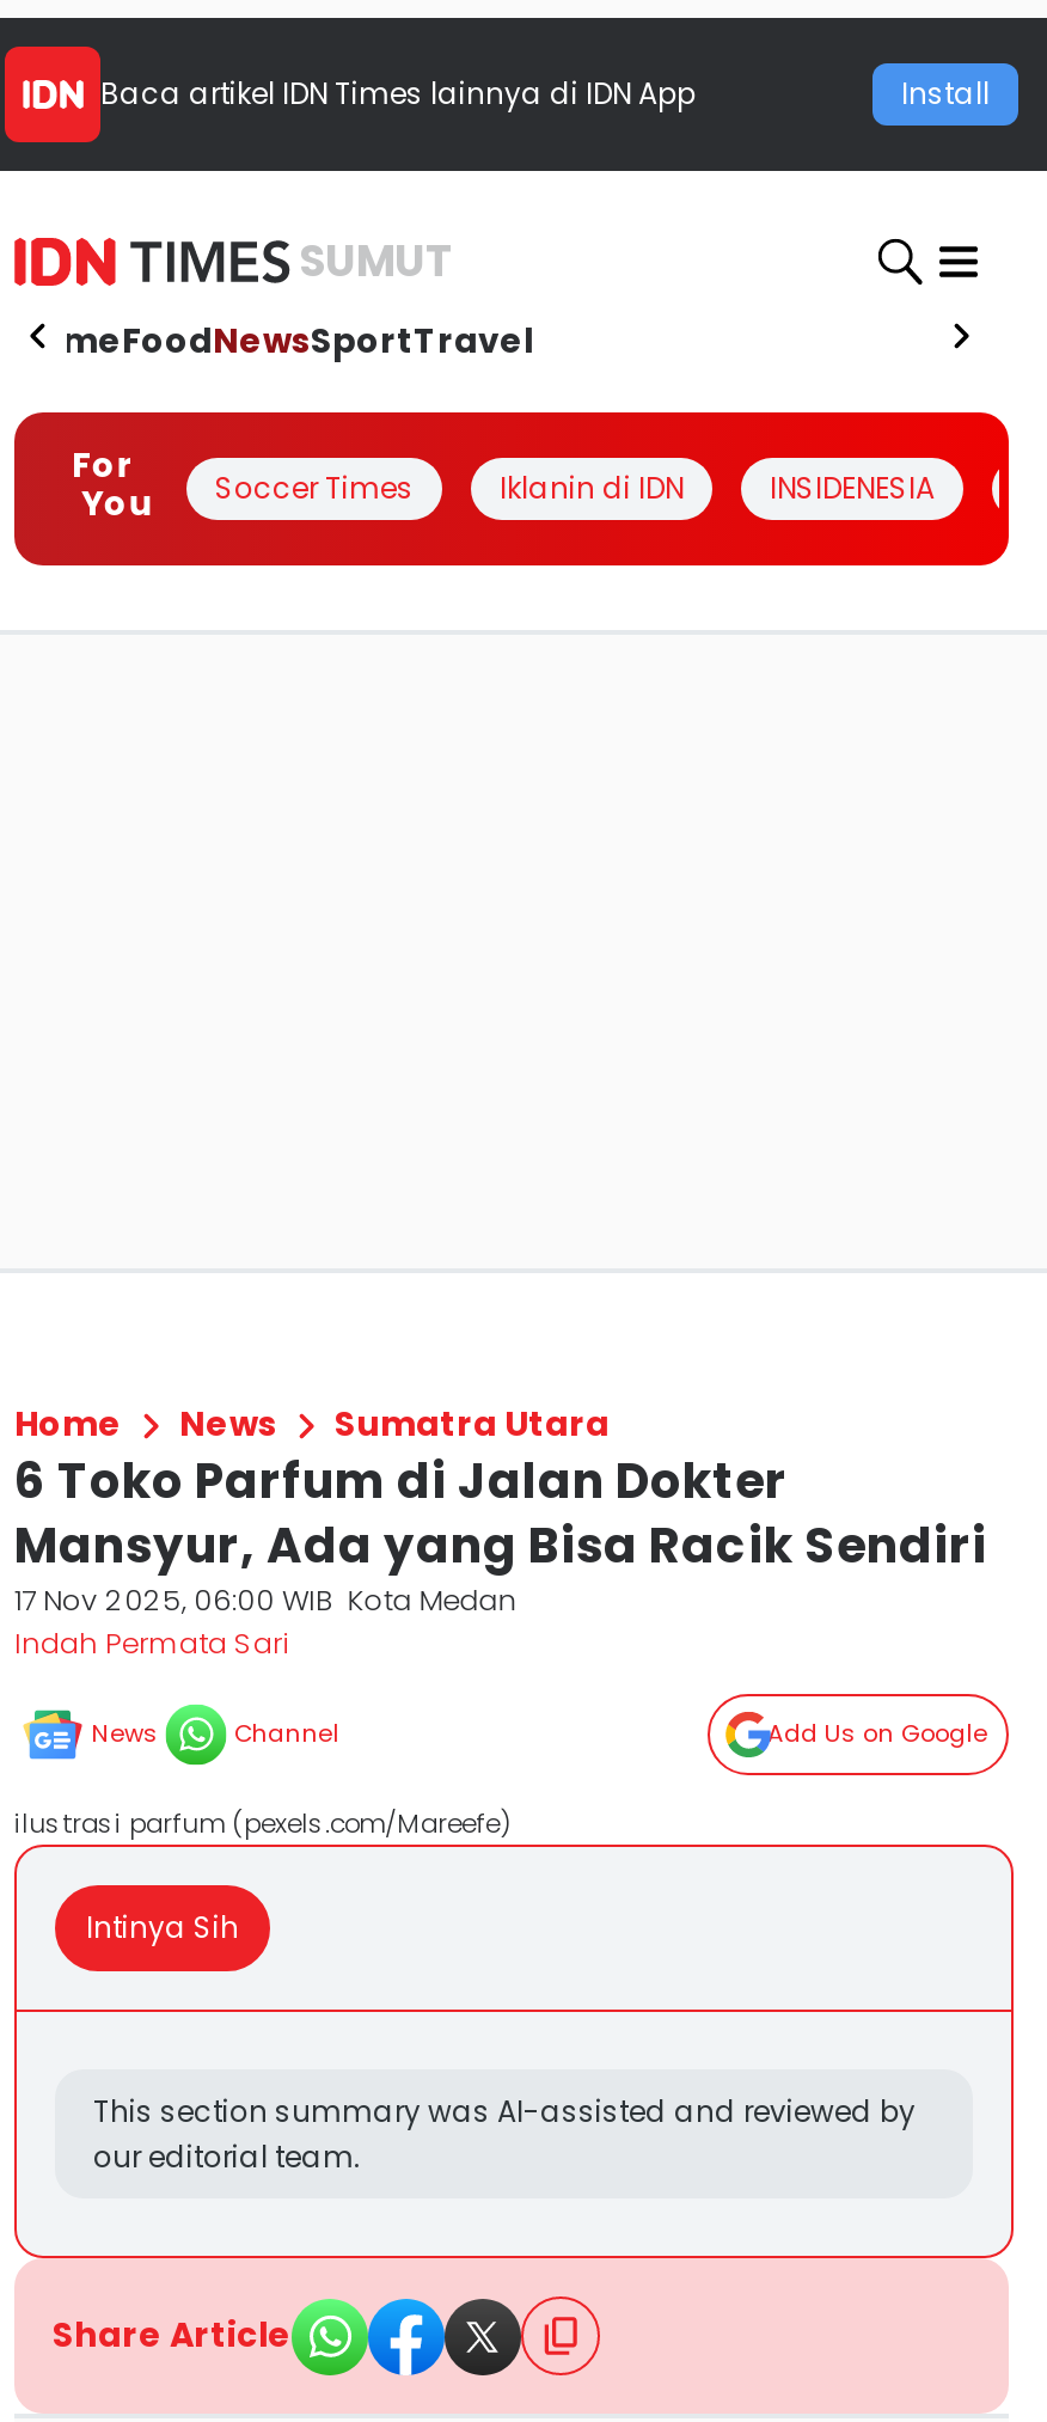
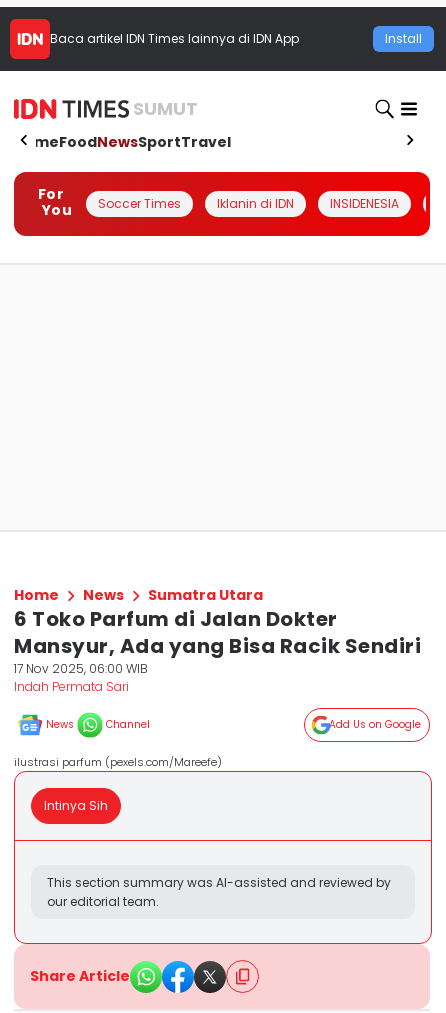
[14,1579,517,1620] 17 Nov 2025, 06:00 WIB Kota Medan -> [14,660,148,677] 17 Nov 2025, 06:00 WIB

